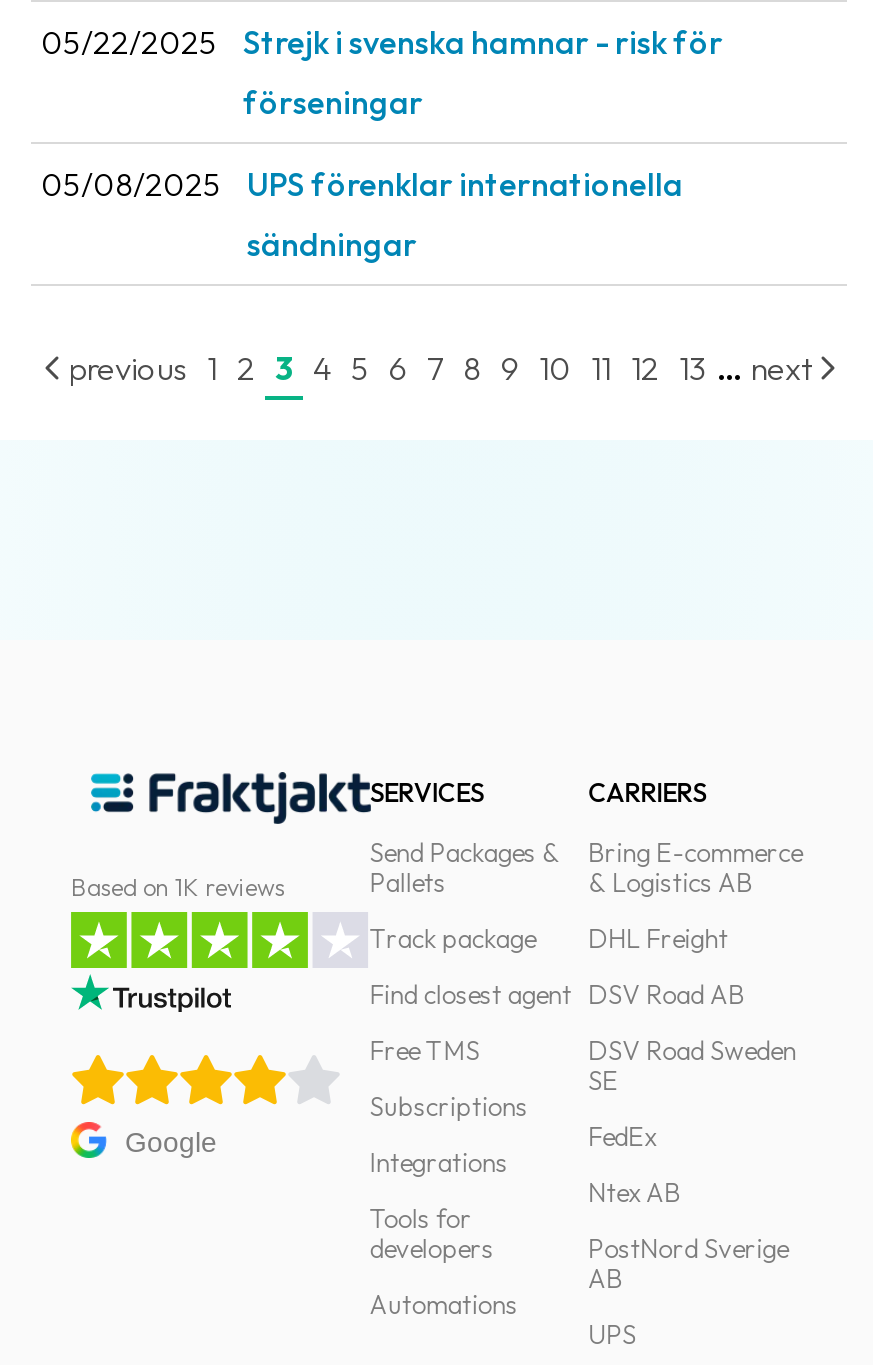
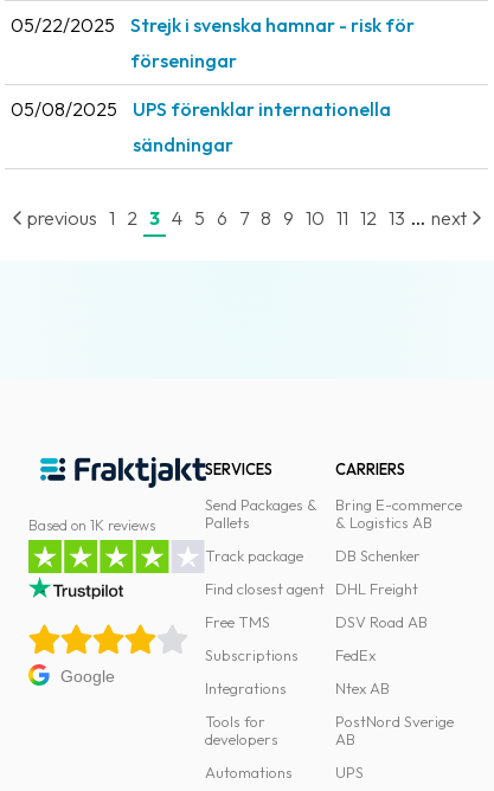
moved [588,922,744,1010] -> [335,579,427,631]: DHL Freight | DSV Road AB
none -> [335,546,420,565] DB Schenker
[588,1034,796,1096] DSV Road Sweden | SE -> none

